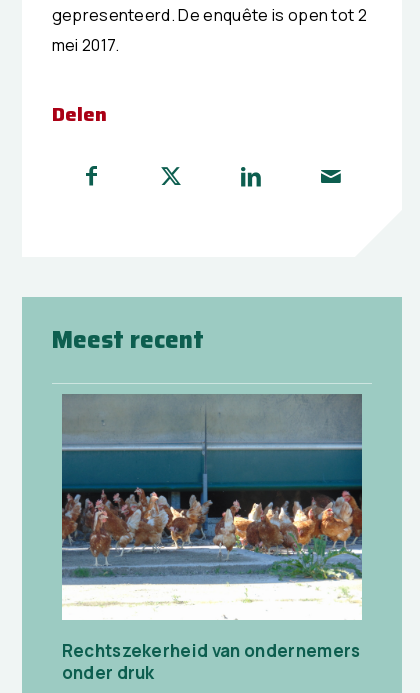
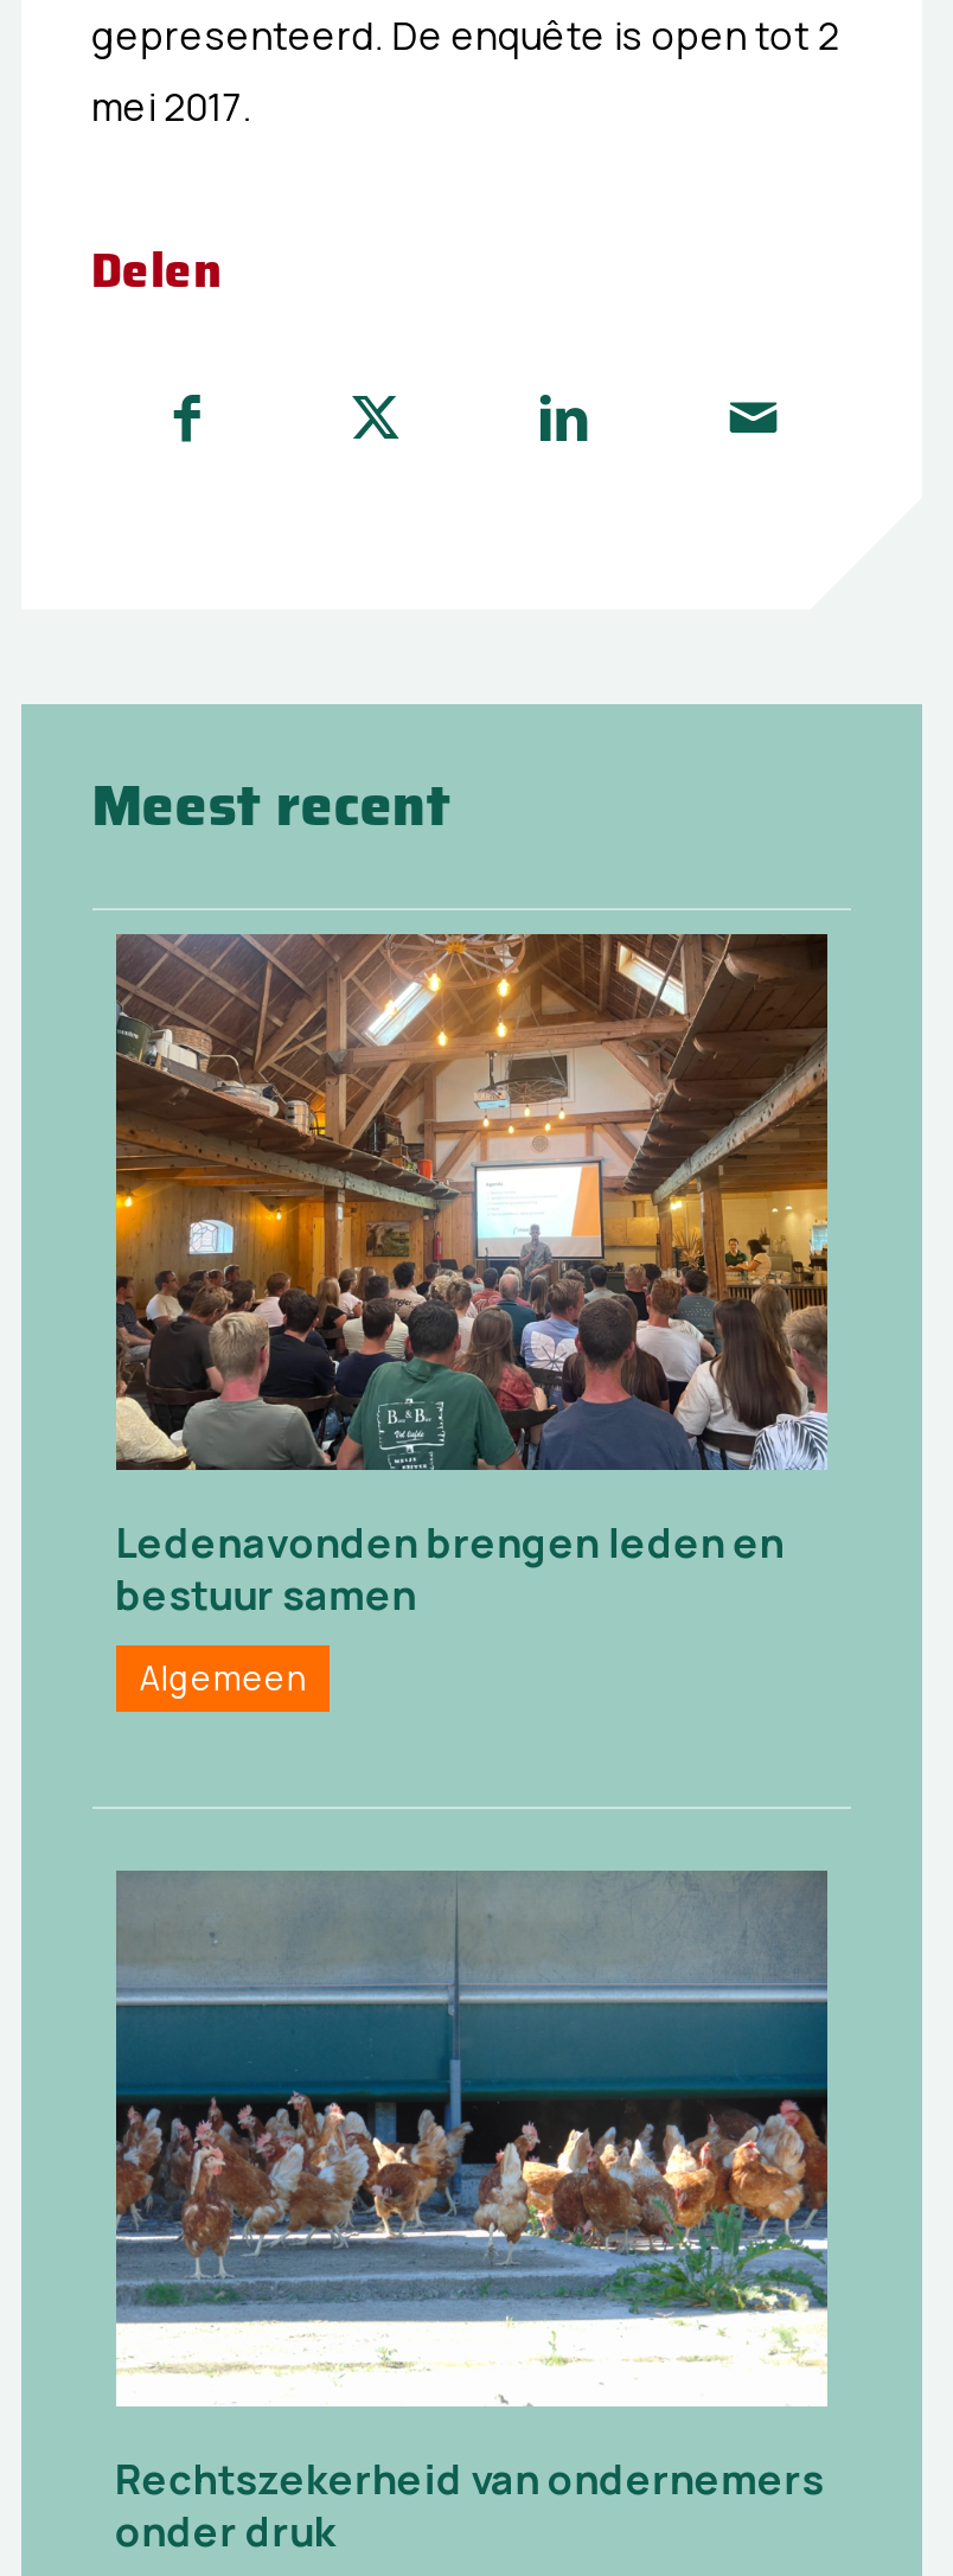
none -> [114,934,830,1700] [image] | Ledenavonden brengen leden en | bestuur samen | Algemeen

